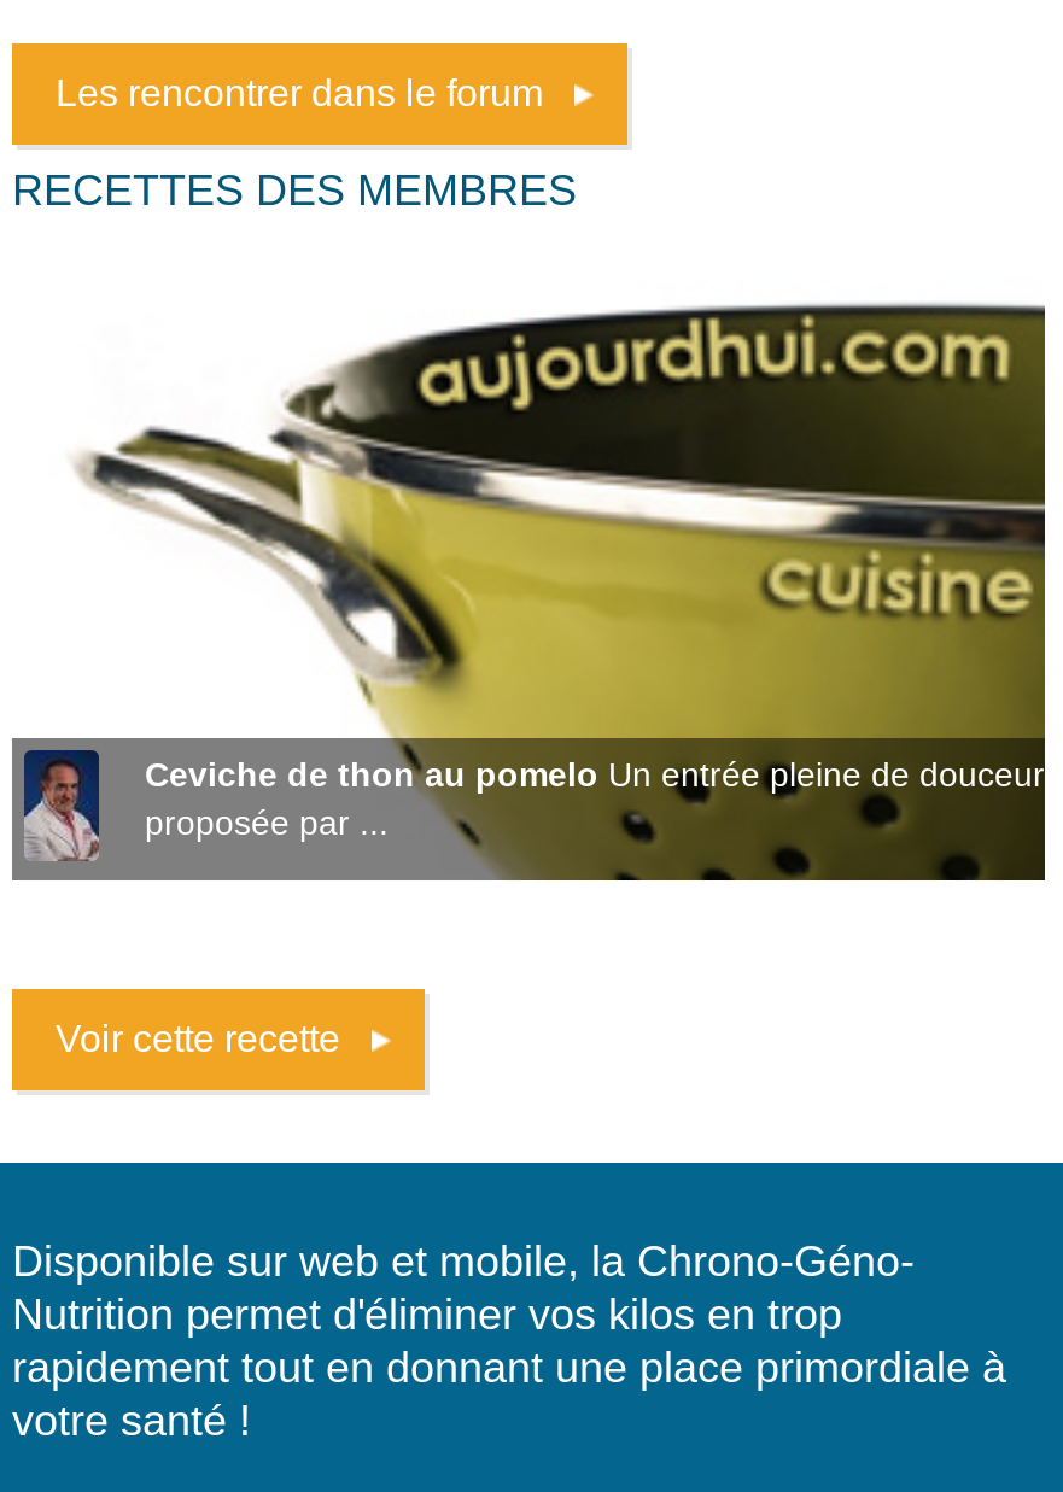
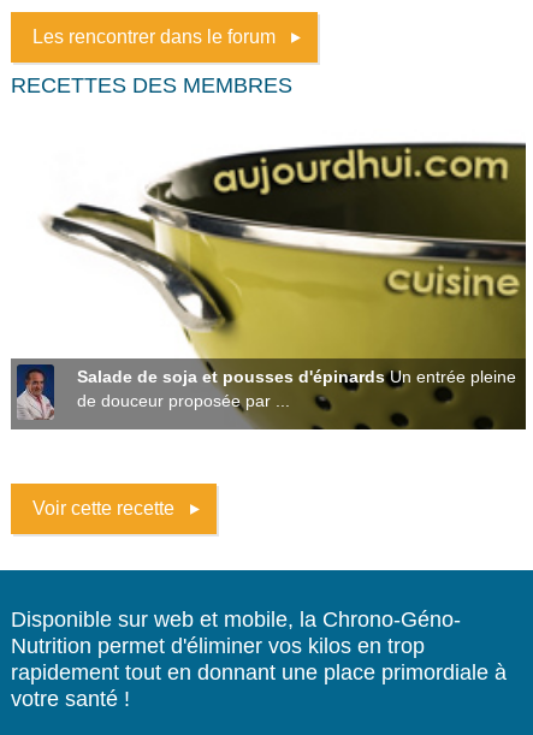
[145,755,1045,842] Ceviche de thon au pomelo Un entrée pleine de douceur | proposée par ... -> [77,367,516,410] Salade de soja et pousses d'épinards Un entrée pleine | de douceur proposée par ...

